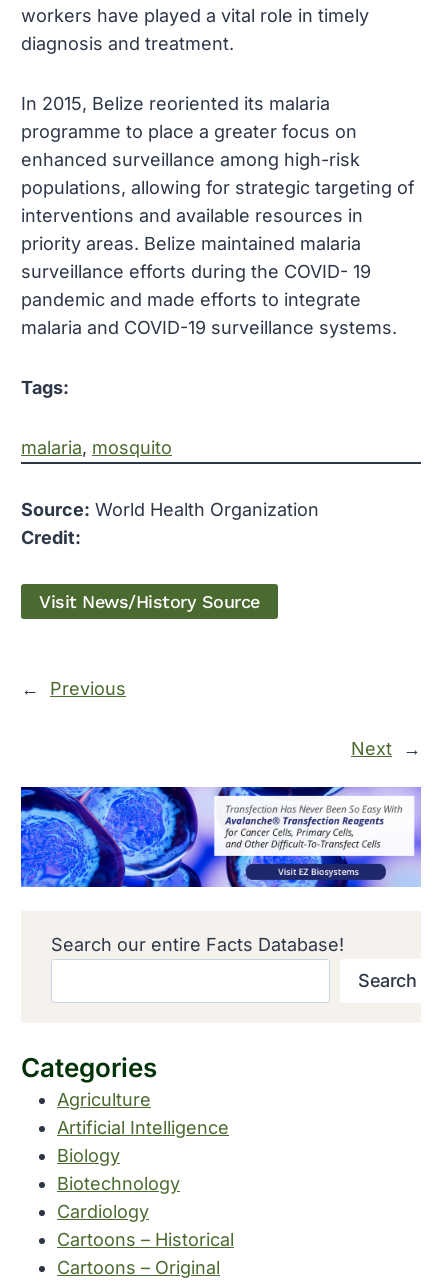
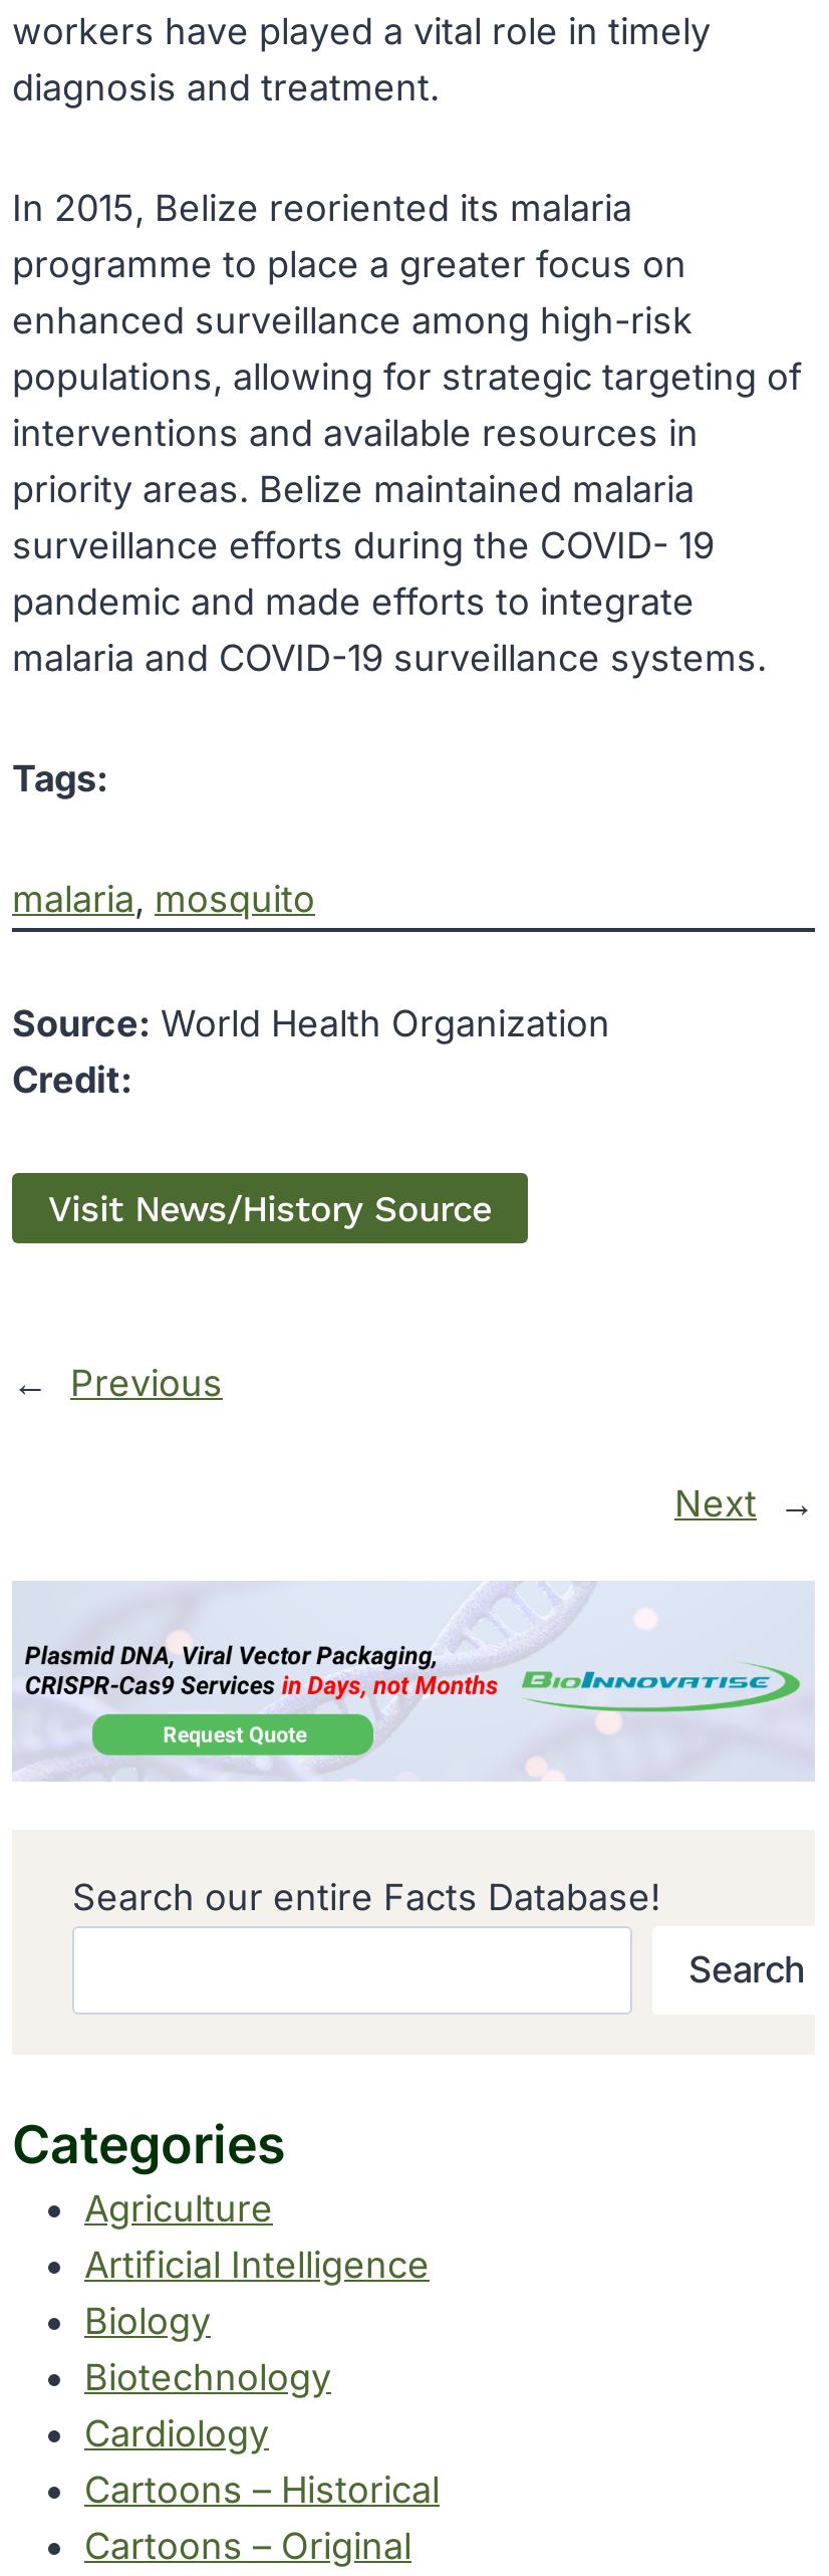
[20,786,421,888] [image] -> [12,1581,813,1782] [image]

